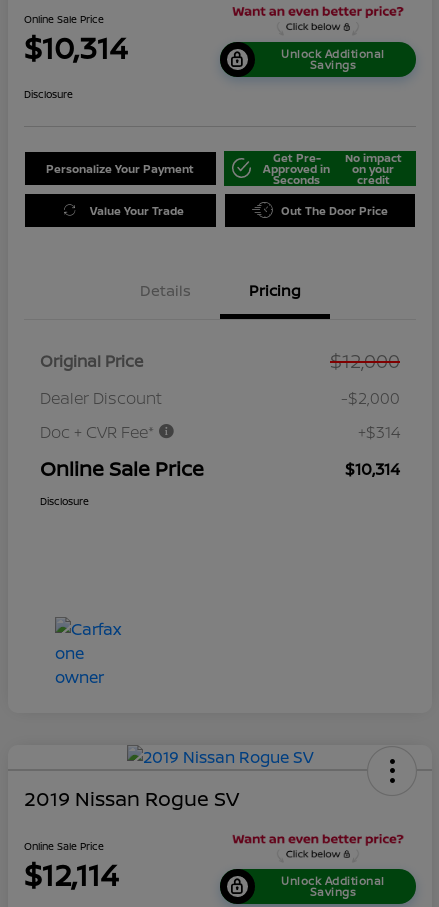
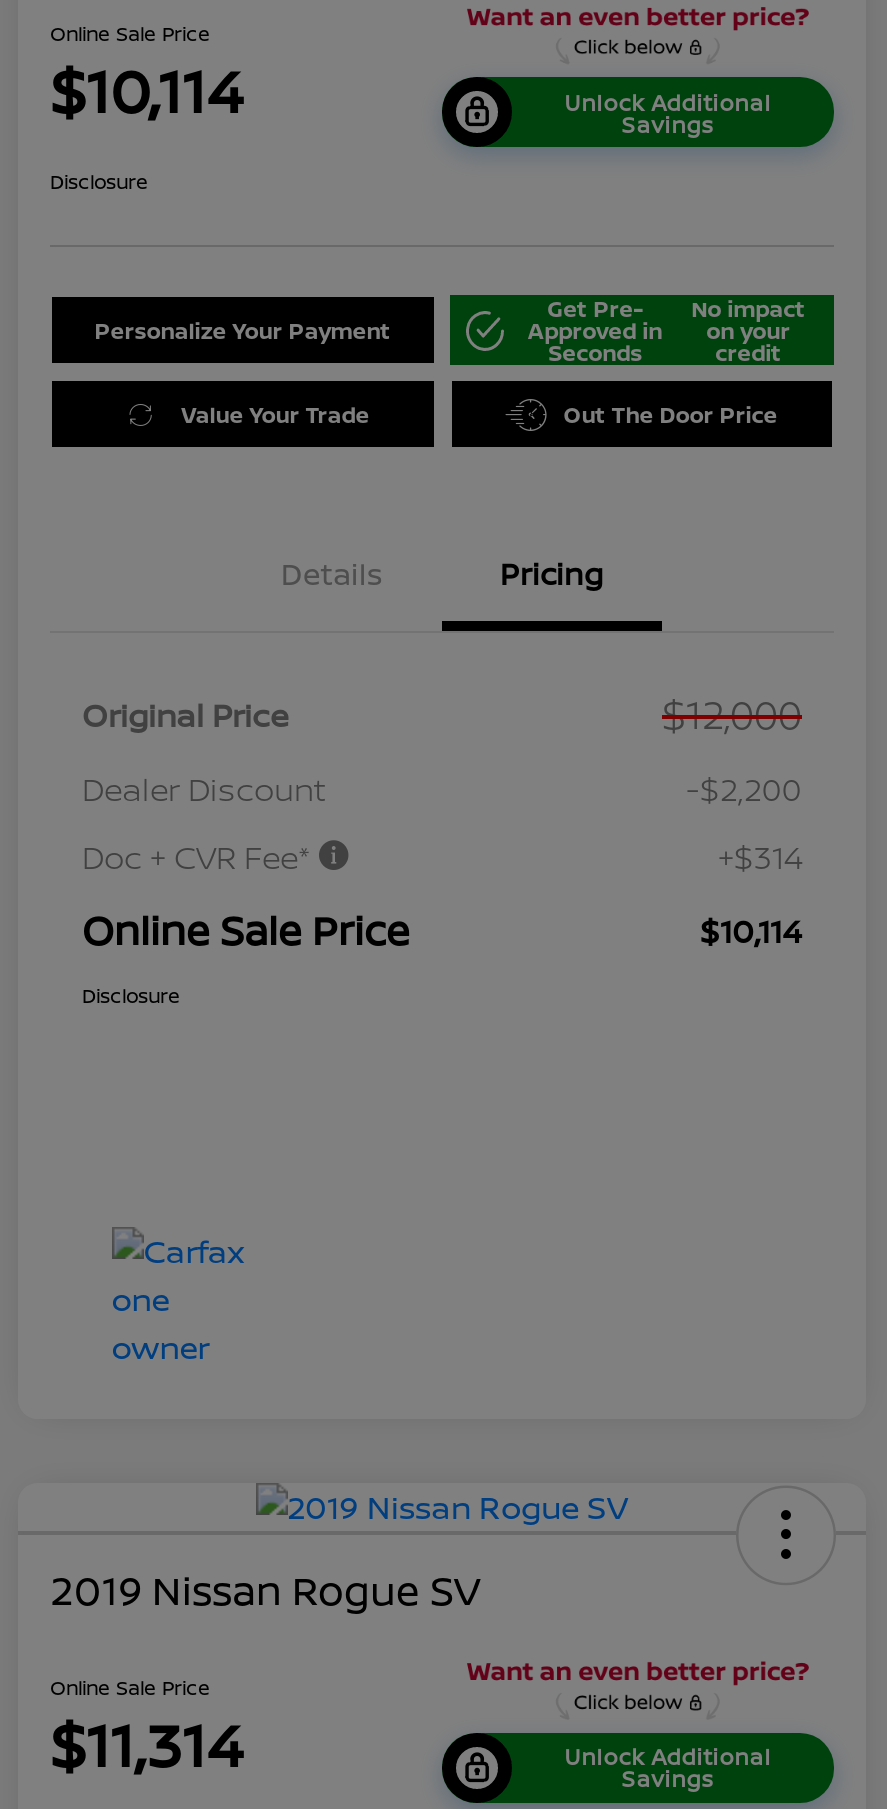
[24,27,127,68] $10,314 -> [50,49,242,131] $10,114
[341,386,400,408] -$2,000 -> [686,768,802,812] -$2,200
[345,457,400,479] $10,314 -> [700,910,802,954] $10,114
[24,854,118,895] $12,114 -> [50,1703,242,1785] $11,314

